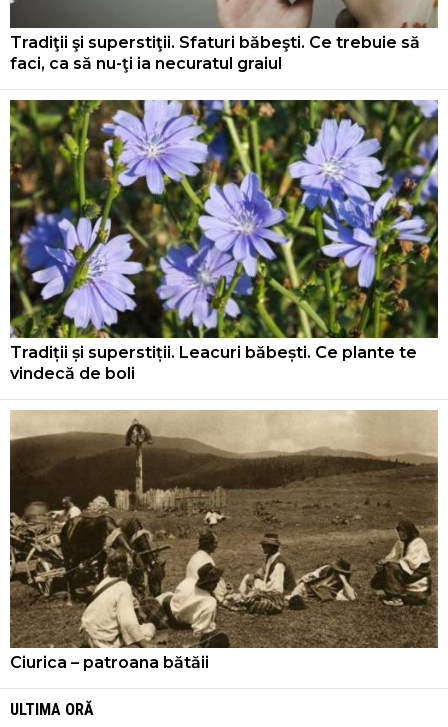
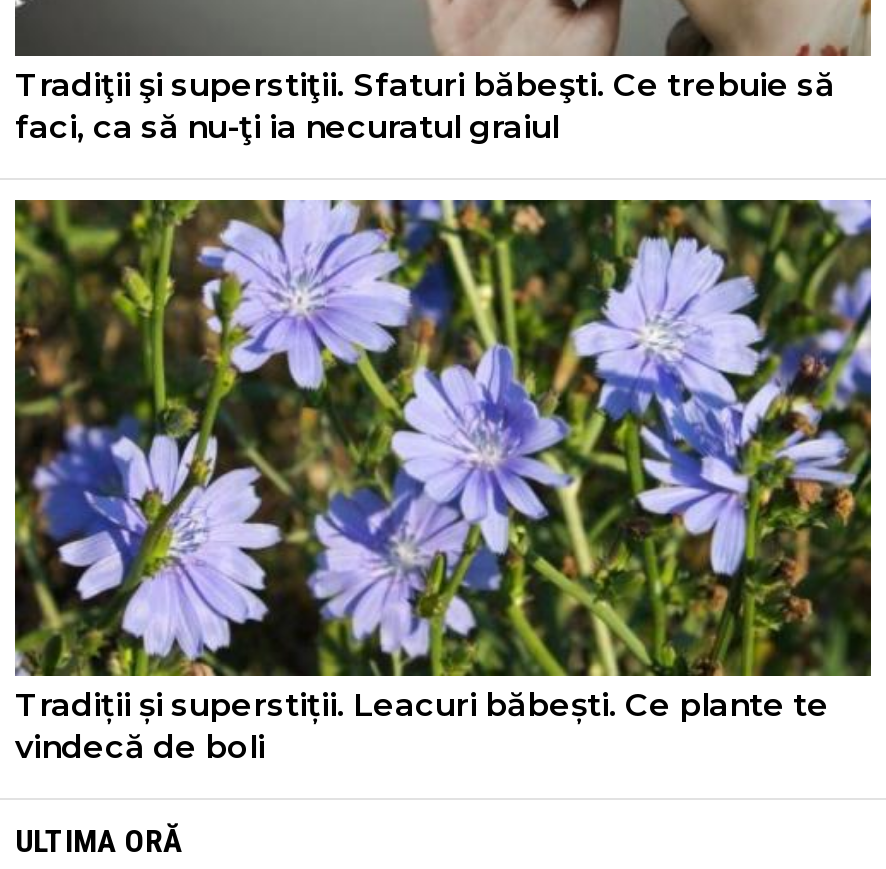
[9,409,439,672] [image] | Ciurica – patroana bătăii -> none

